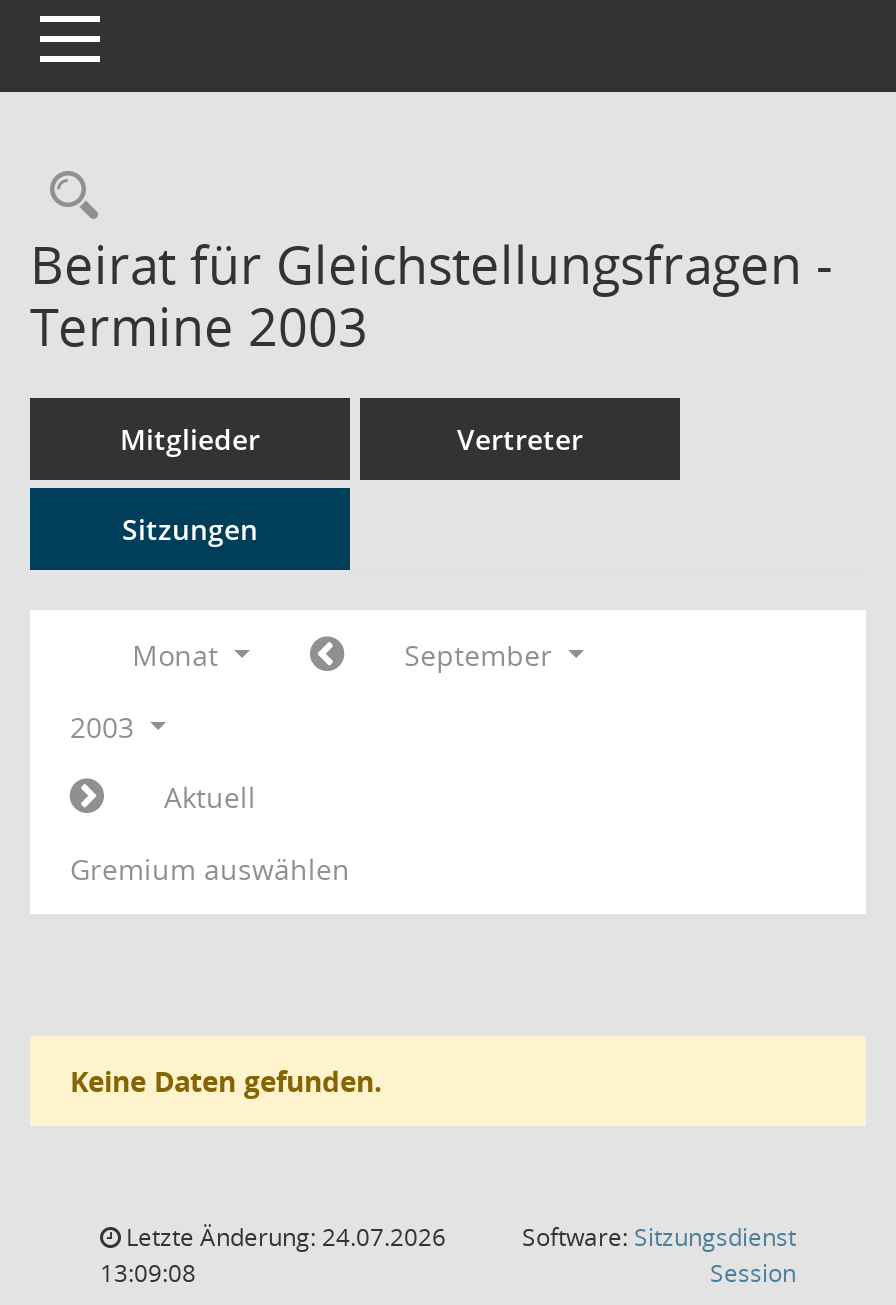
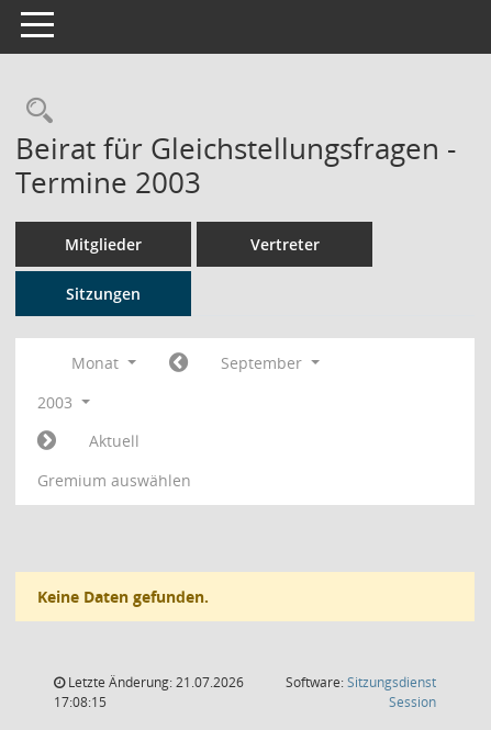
[120,1220,446,1254] Letzte Änderung: 24.07.2026 -> [65,673,244,692] Letzte Änderung: 21.07.2026
[100,1256,196,1290] 13:09:08 -> [54,693,107,711] 17:08:15

